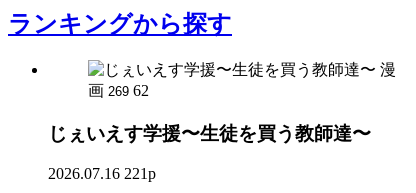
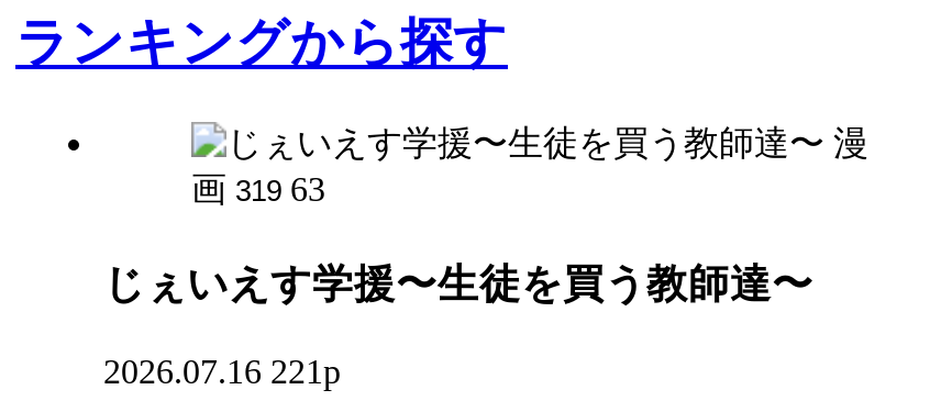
[88,82,149,99] 画 269 62 -> [191,170,325,208] 画 319 63

